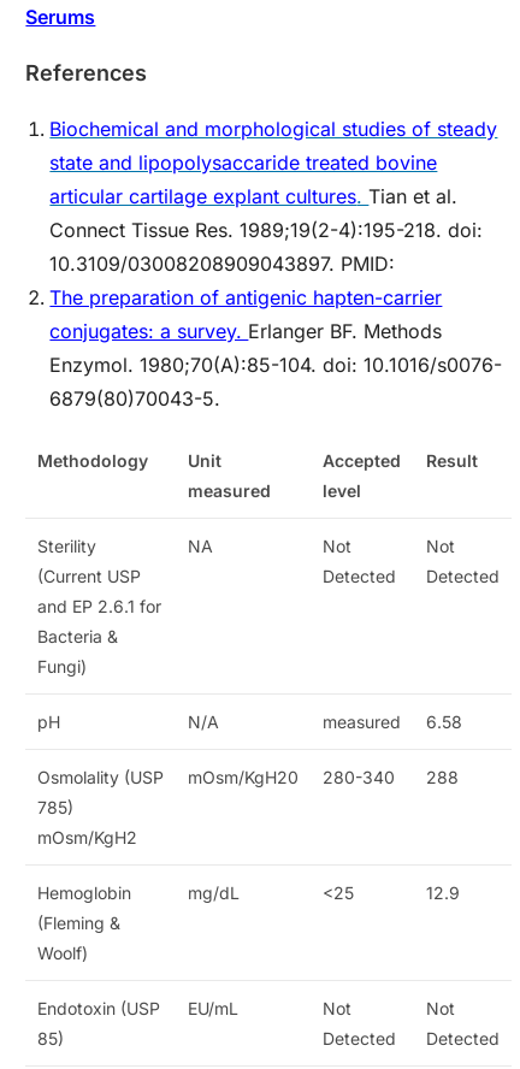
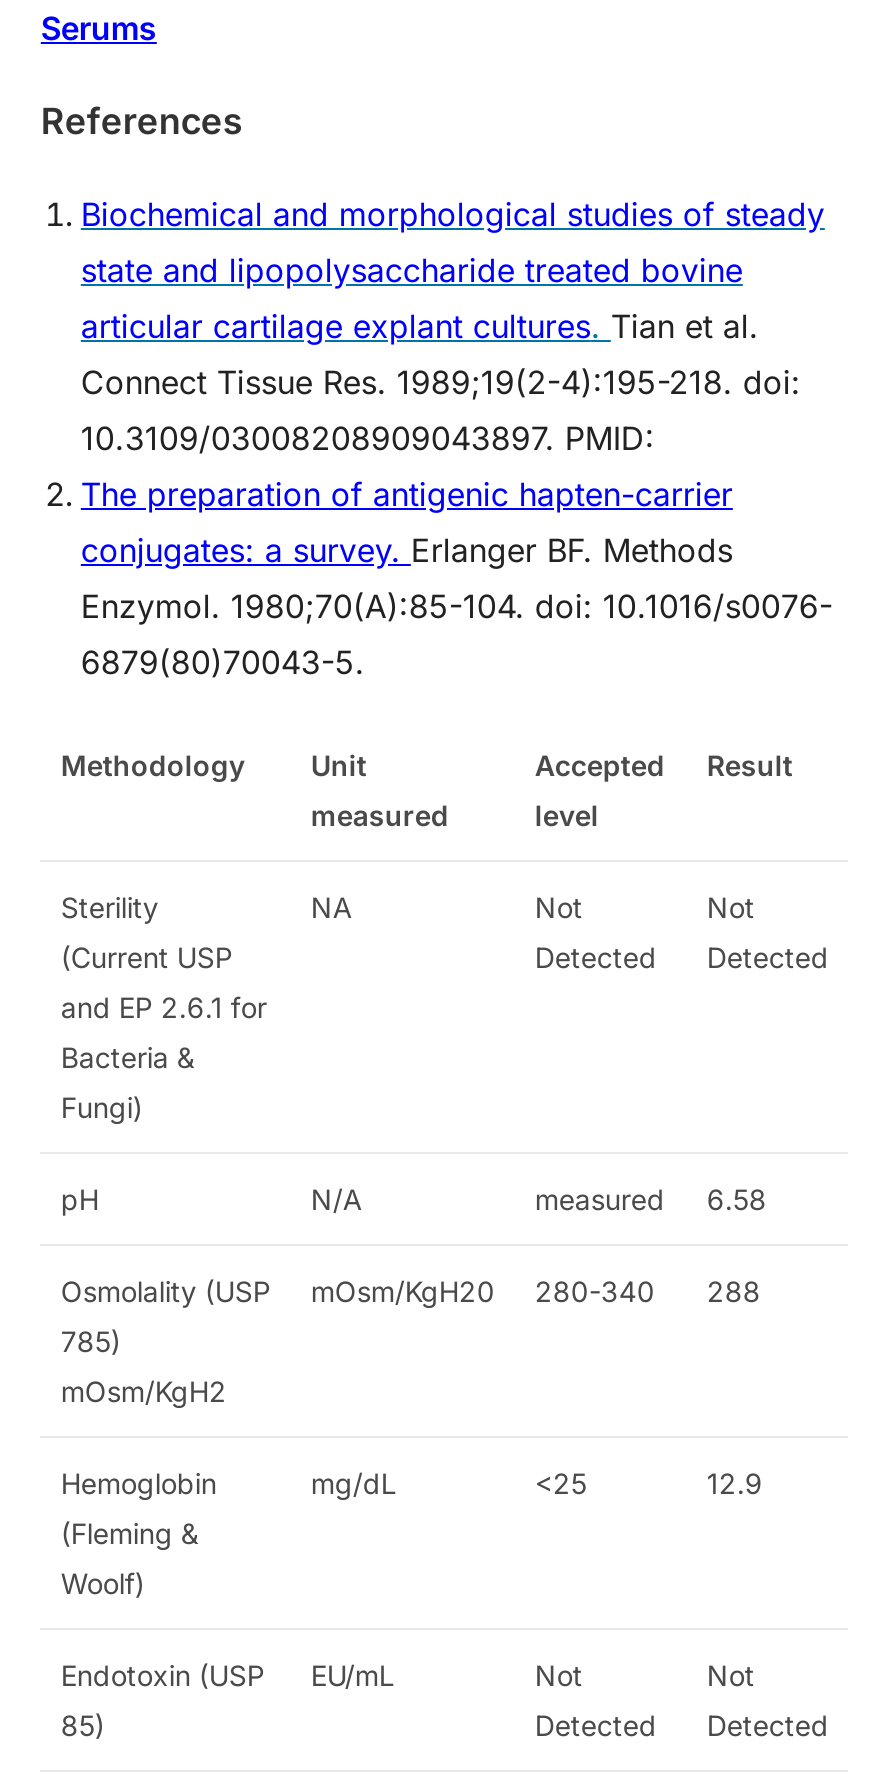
[50,151,437,175] state and lipopolysaccaride treated bovine -> [81,251,743,291] state and lipopolysaccharide treated bovine

